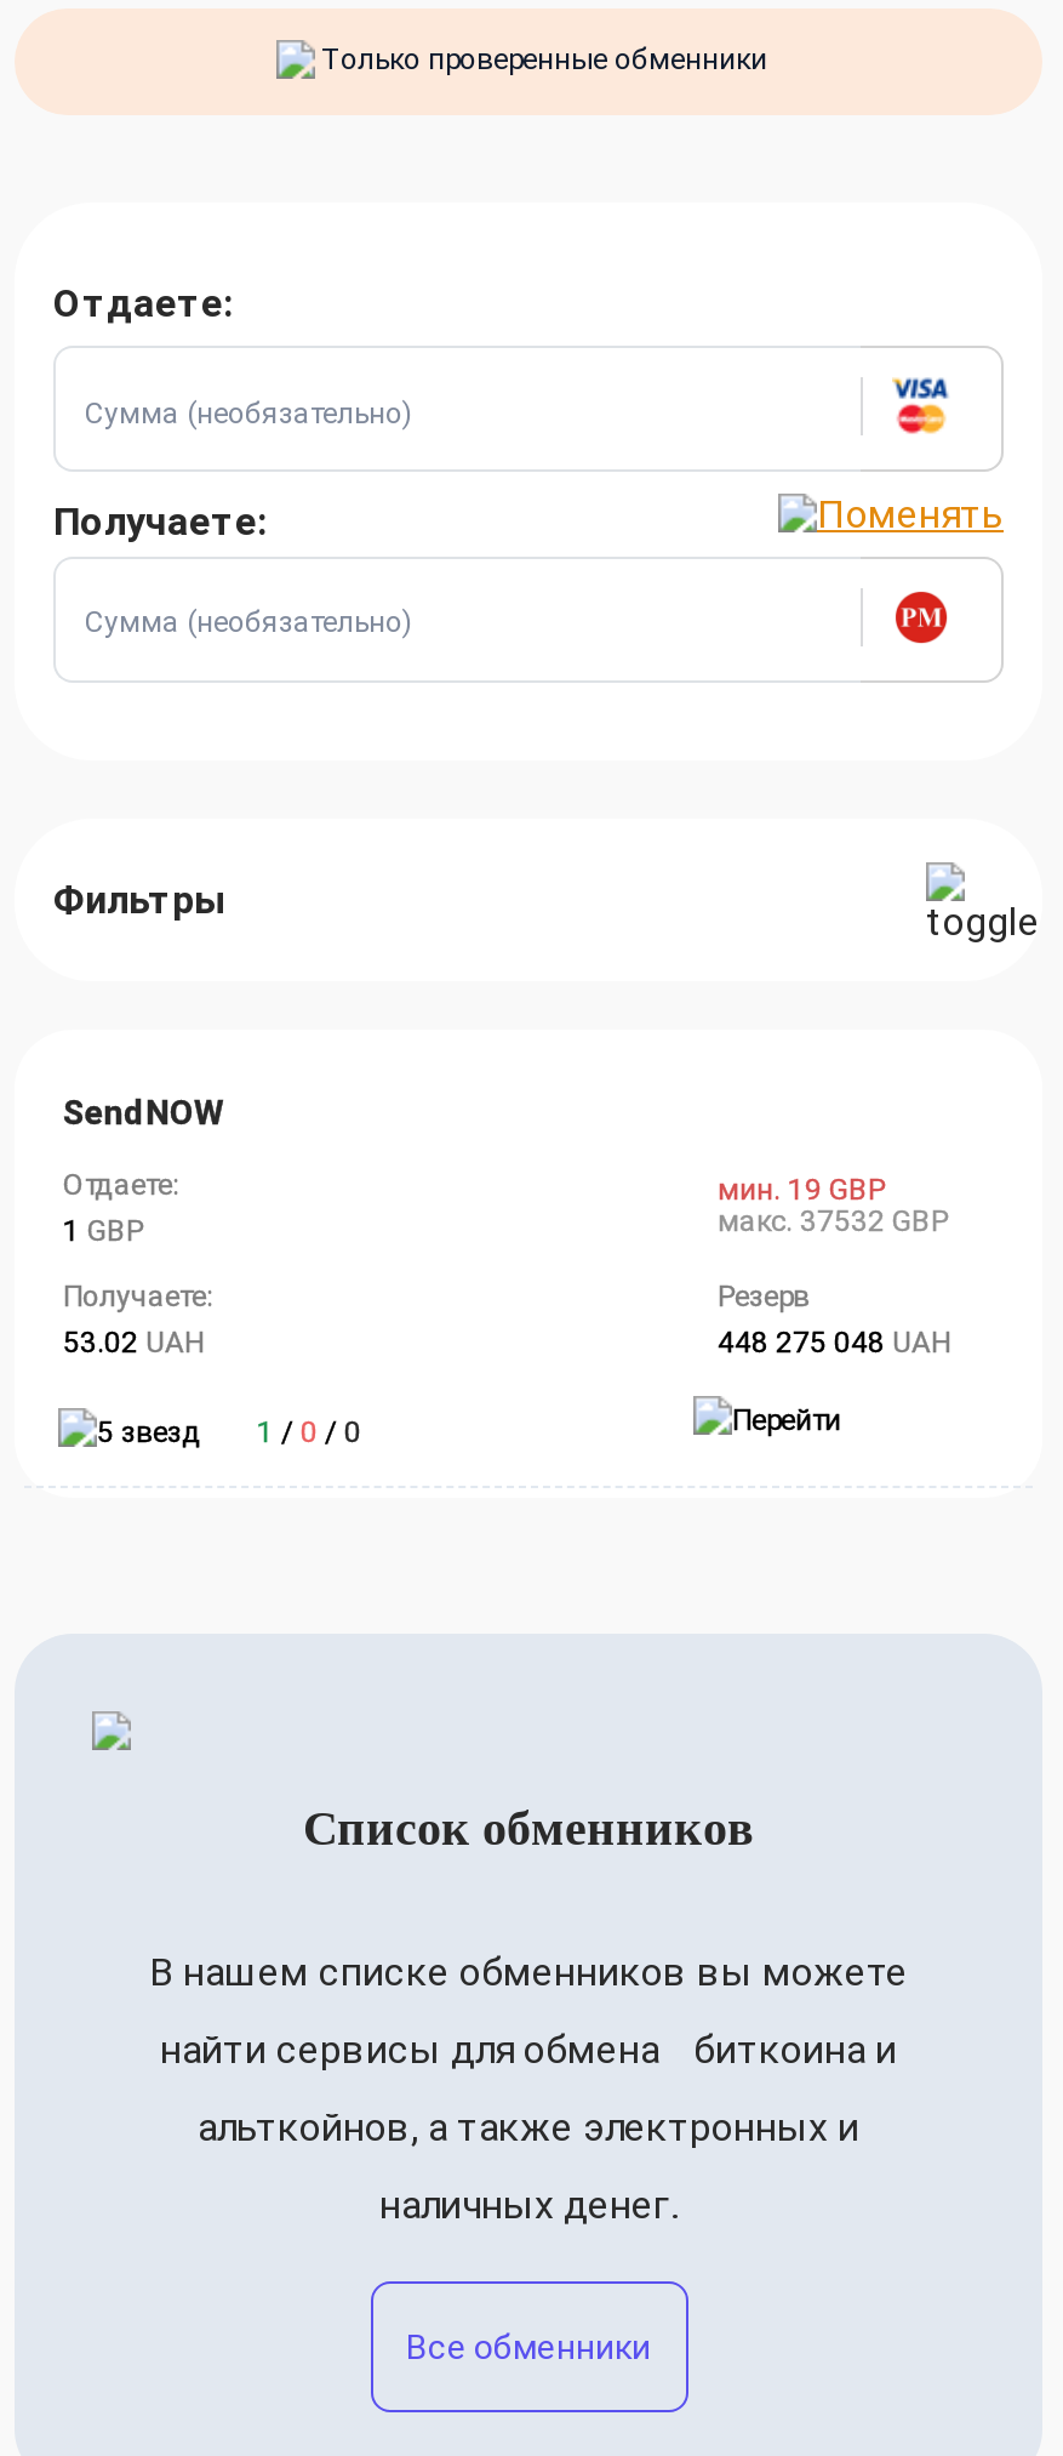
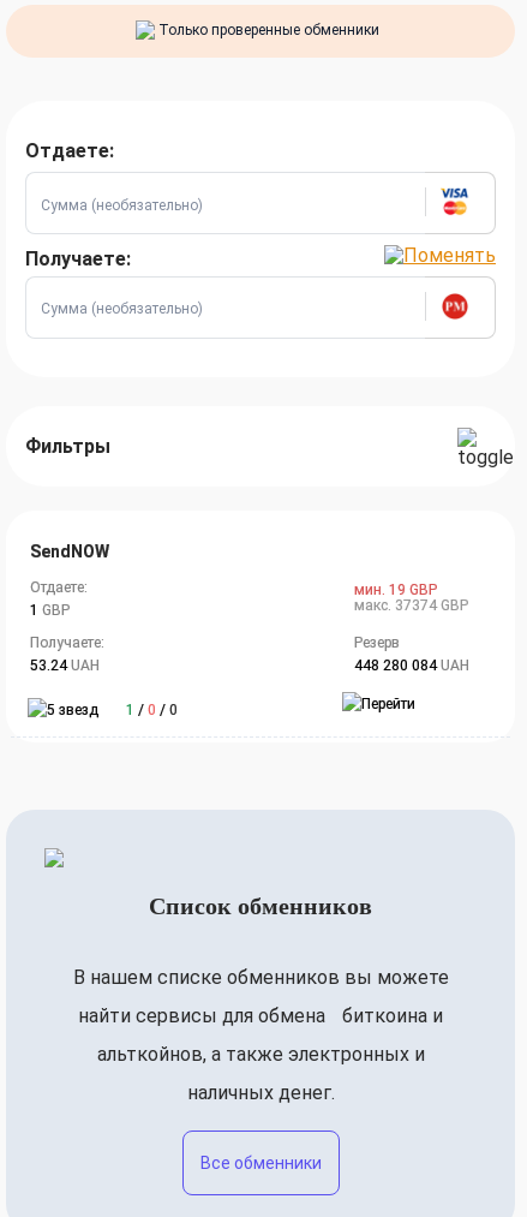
[718,1204,948,1238] макс. 37532 GBP -> [354,597,468,614] макс. 37374 GBP
[63,1325,204,1359] 53.02 UAH -> [30,657,100,674] 53.24 UAH
[718,1325,950,1359] 448 275 048 UAH -> [354,657,469,674] 448 280 084 UAH

